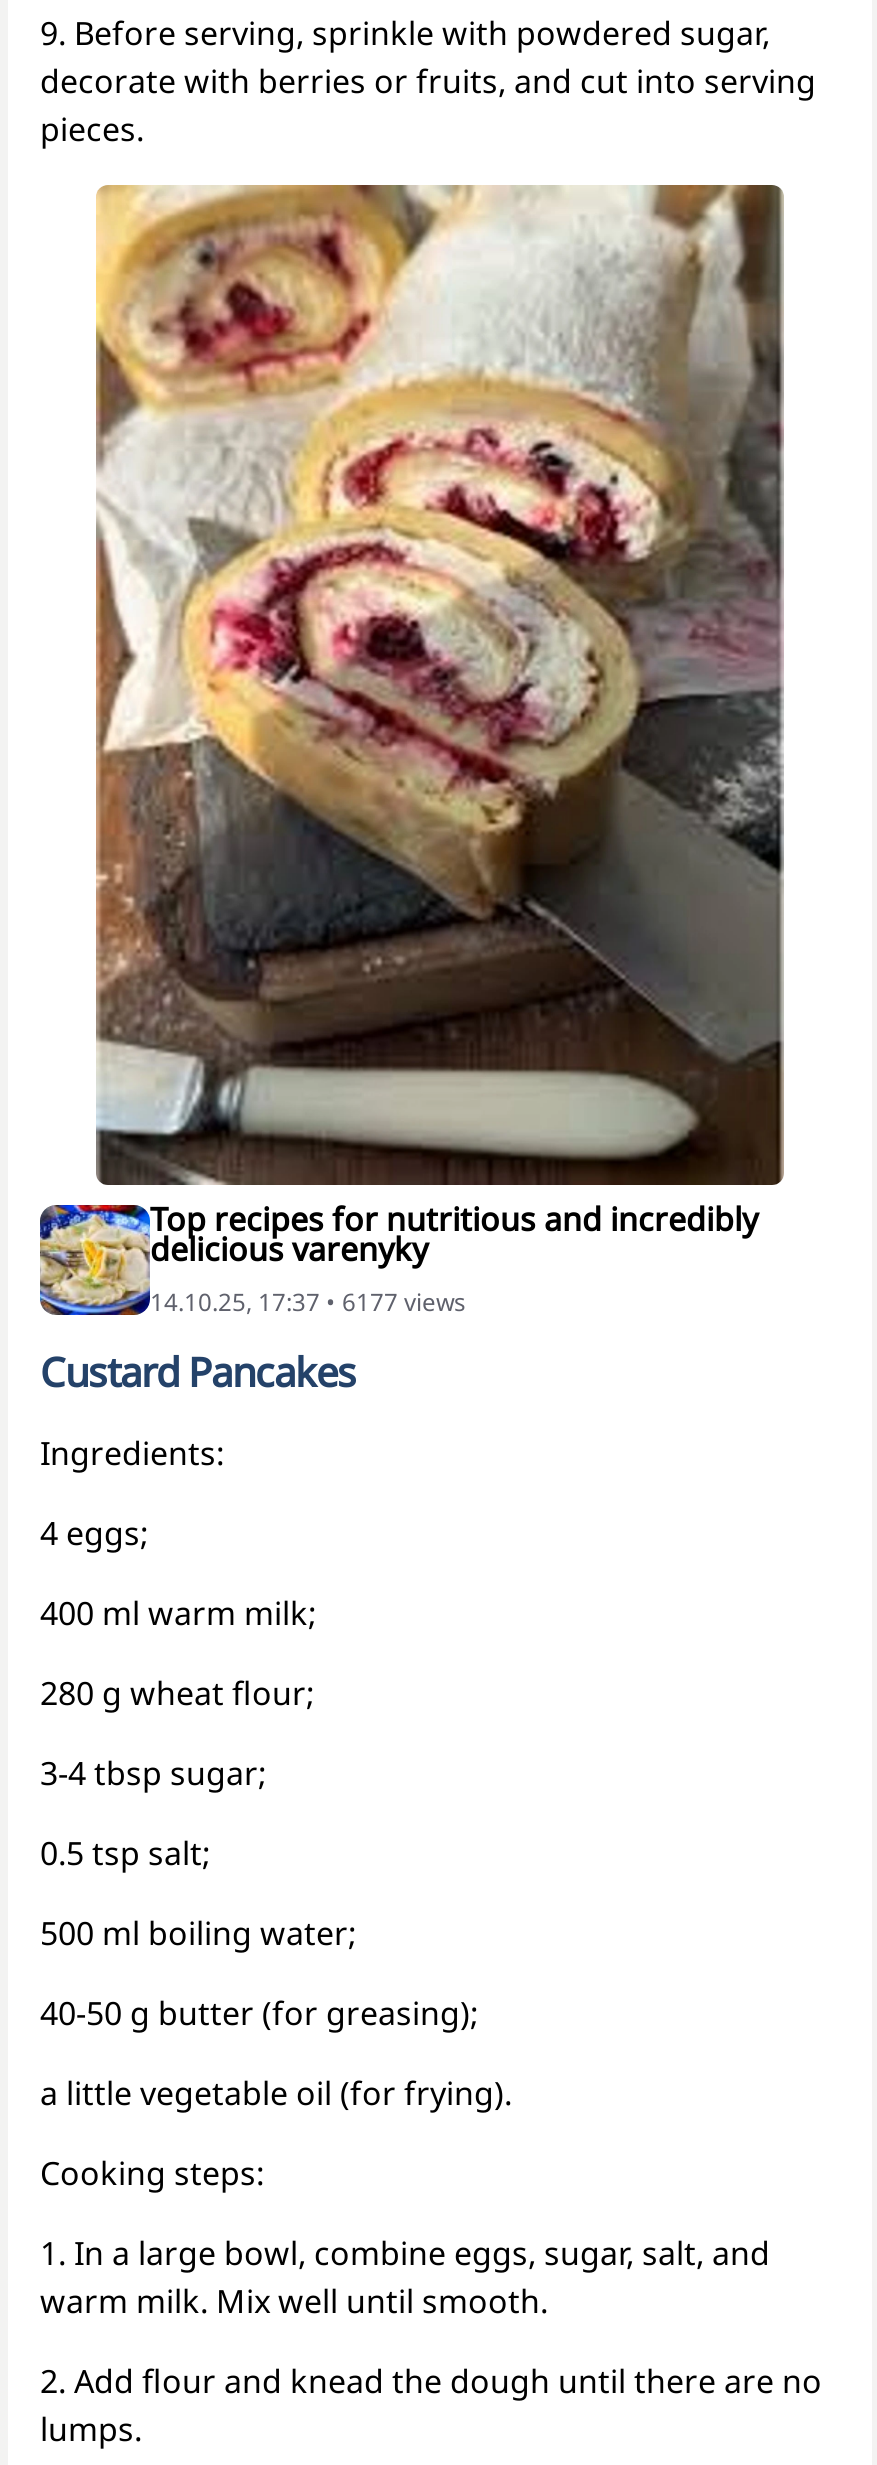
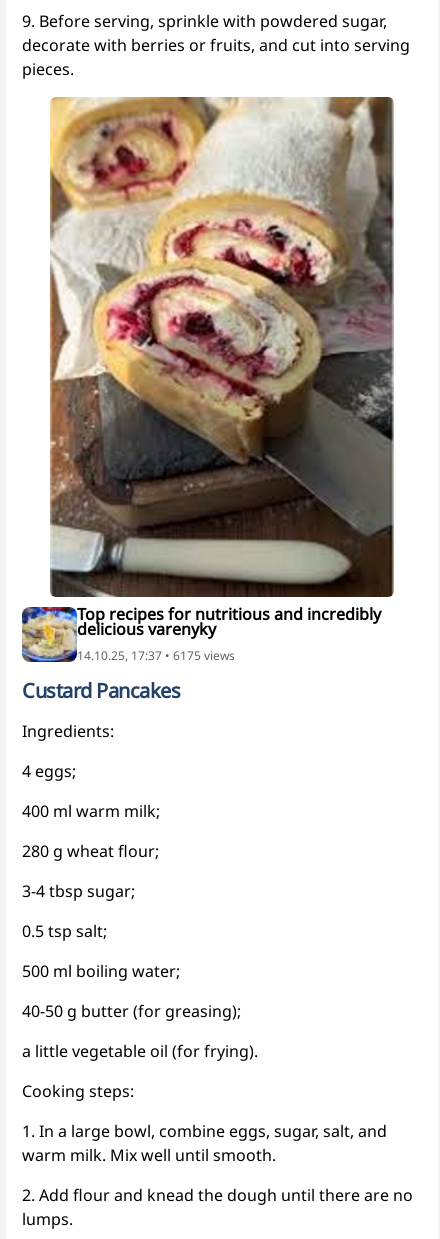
[150,1286,466,1320] 14.10.25, 17:37 • 6177 views -> [77,647,235,664] 14.10.25, 17:37 • 6175 views

